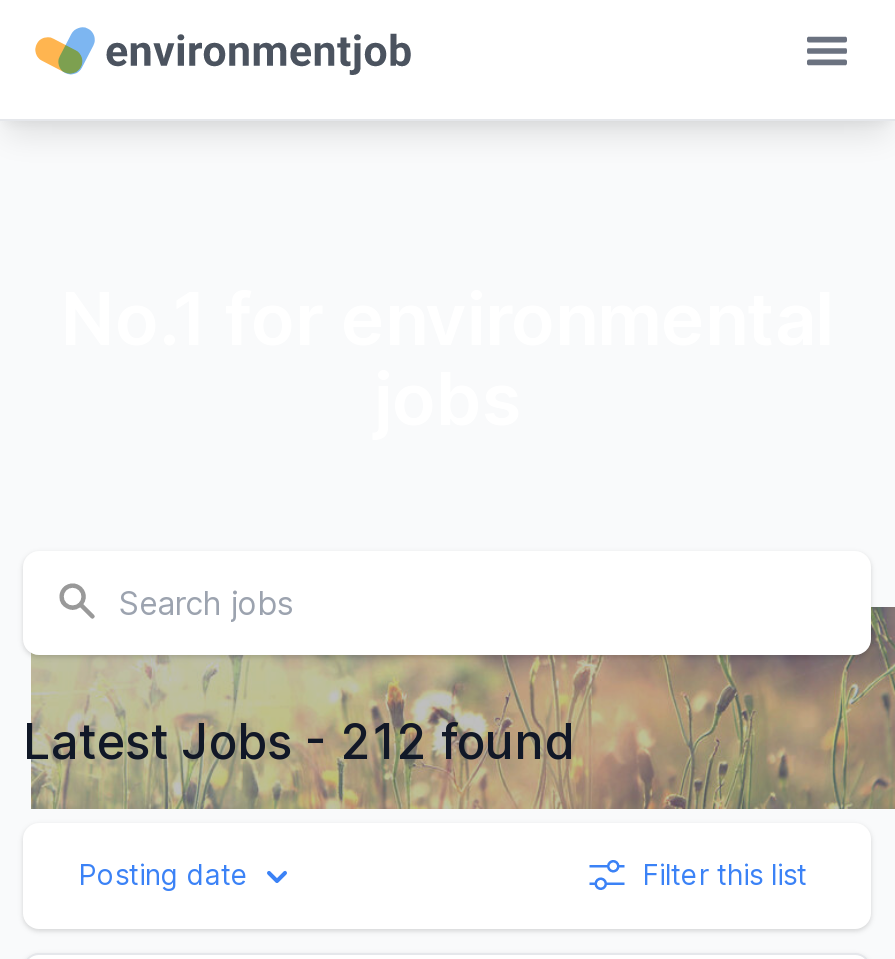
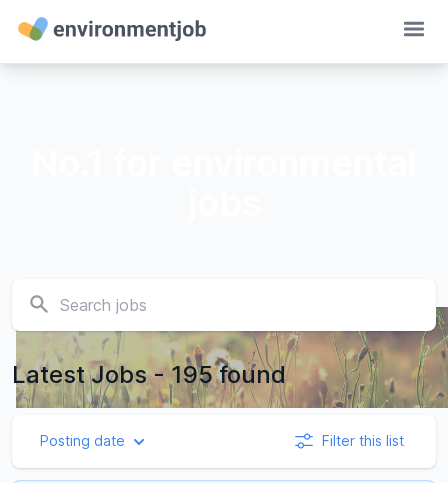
[23,713,575,771] Latest Jobs - 212 found -> [12,360,286,389] Latest Jobs - 195 found

